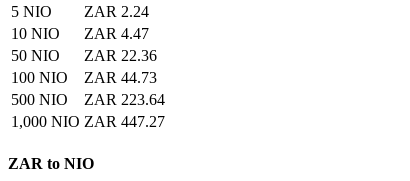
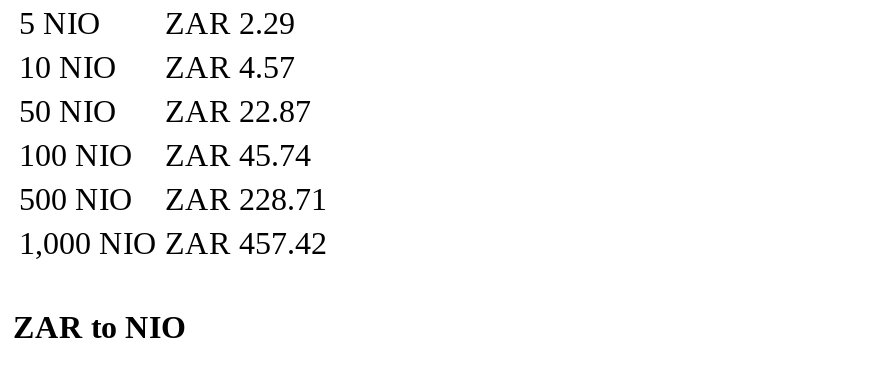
[11,3,149,20] 5 NIO ZAR 2.24 -> [19,5,295,39] 5 NIO ZAR 2.29
[11,25,149,42] 10 NIO ZAR 4.47 -> [19,49,295,83] 10 NIO ZAR 4.57
[11,47,157,64] 50 NIO ZAR 22.36 -> [19,93,311,127] 50 NIO ZAR 22.87
[11,69,157,86] 100 NIO ZAR 44.73 -> [19,137,311,171] 100 NIO ZAR 45.74
[11,91,165,108] 500 NIO ZAR 223.64 -> [19,181,327,215] 500 NIO ZAR 228.71
[11,113,165,130] 1,000 NIO ZAR 447.27 -> [19,225,327,259] 1,000 NIO ZAR 457.42

